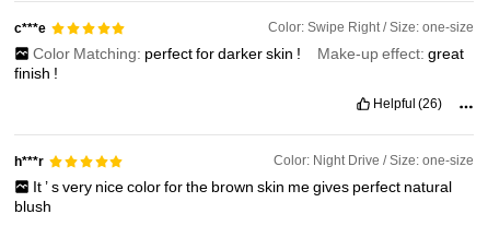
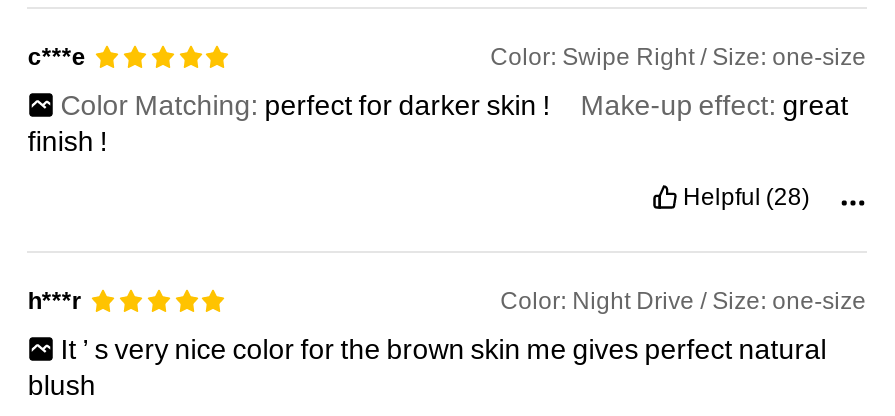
[373,96,442,112] Helpful (26) -> [683,183,810,211] Helpful (28)

